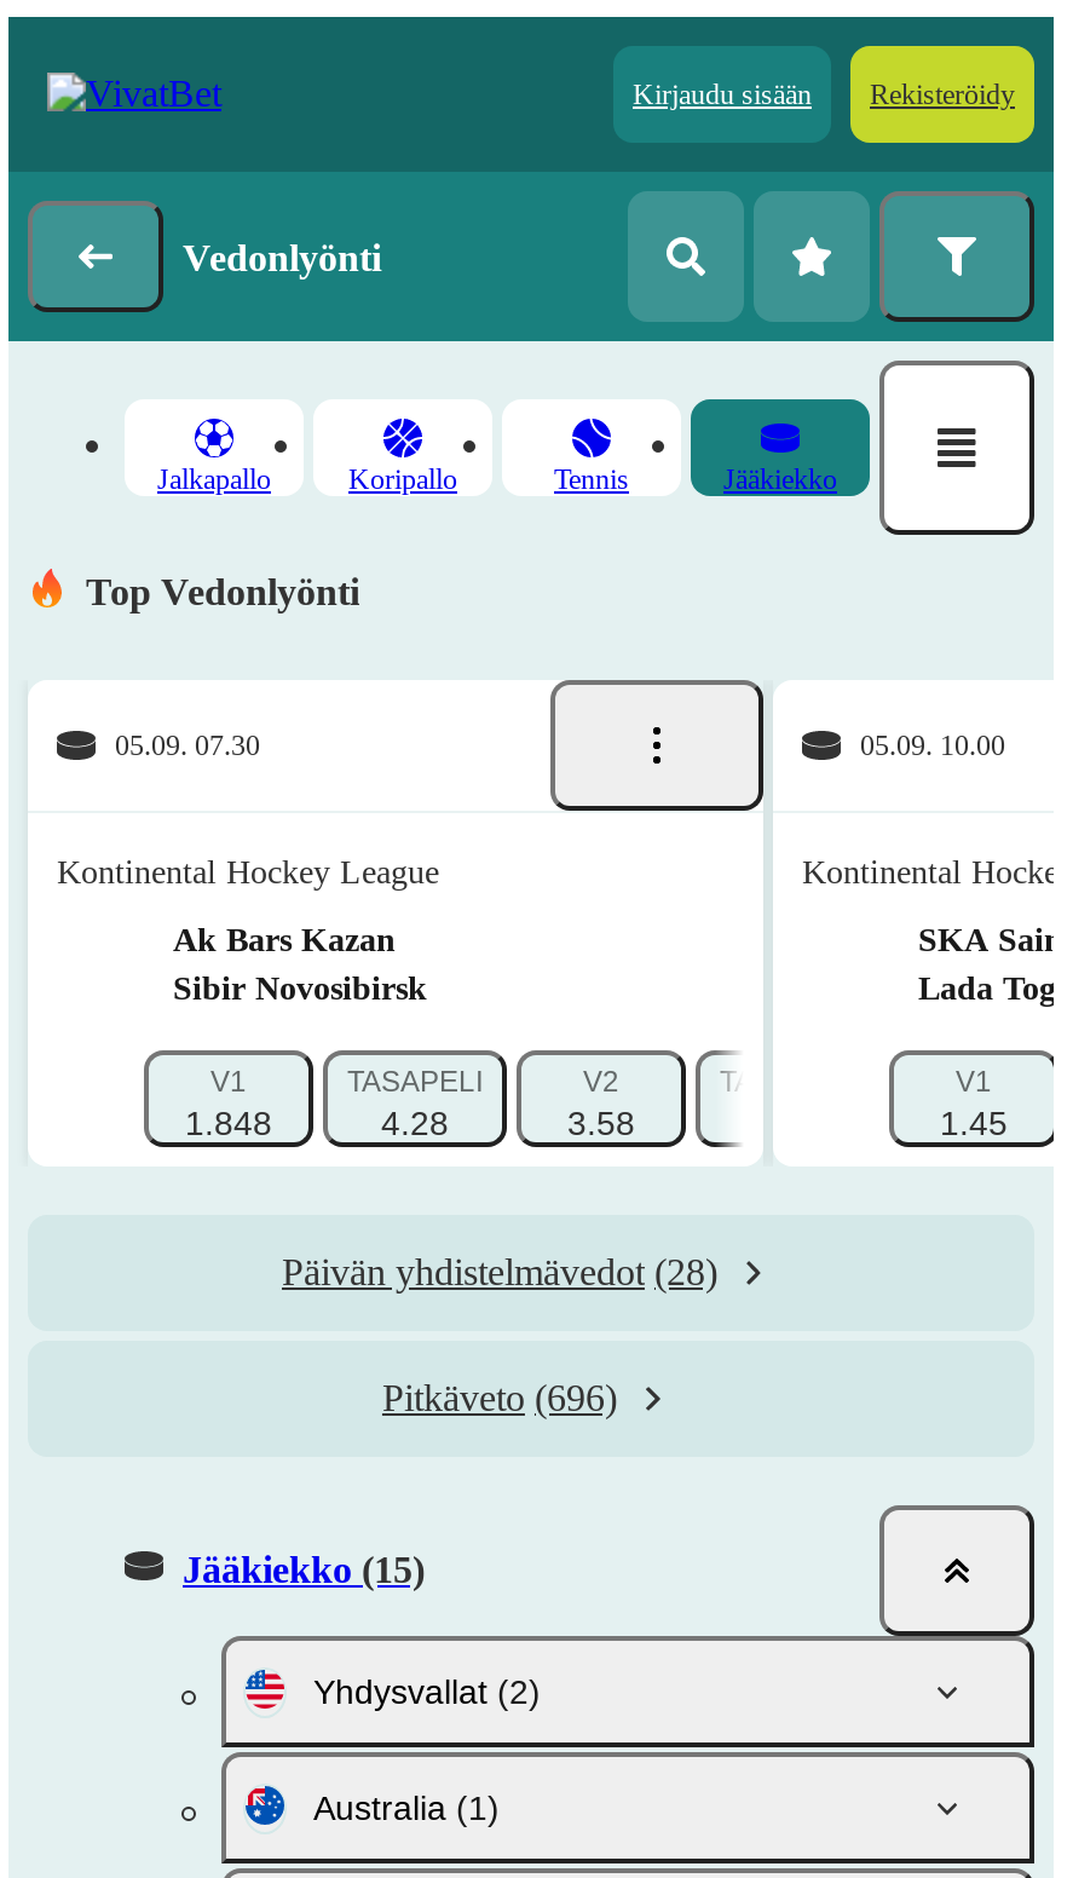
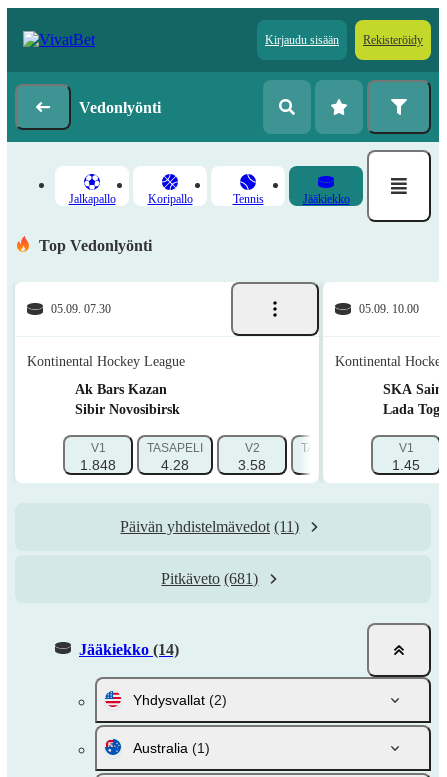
[282,1251,717,1292] Päivän yhdistelmävedot (28) -> [120,518,299,535] Päivän yhdistelmävedot (11)
[382,1377,617,1418] Pitkäveto (696) -> [161,570,258,587] Pitkäveto (681)
[183,1549,425,1590] Jääkiekko (15) -> [79,641,179,658] Jääkiekko (14)

